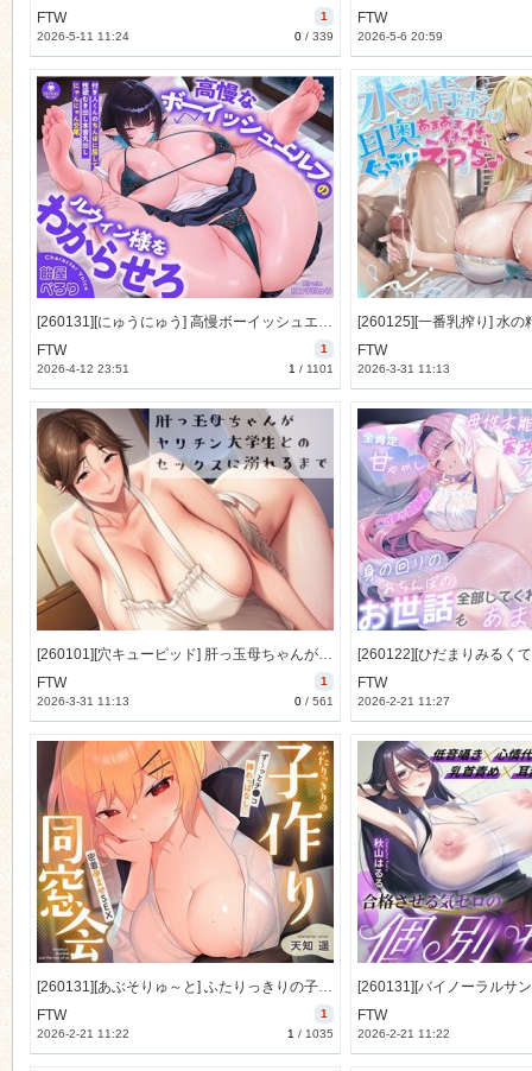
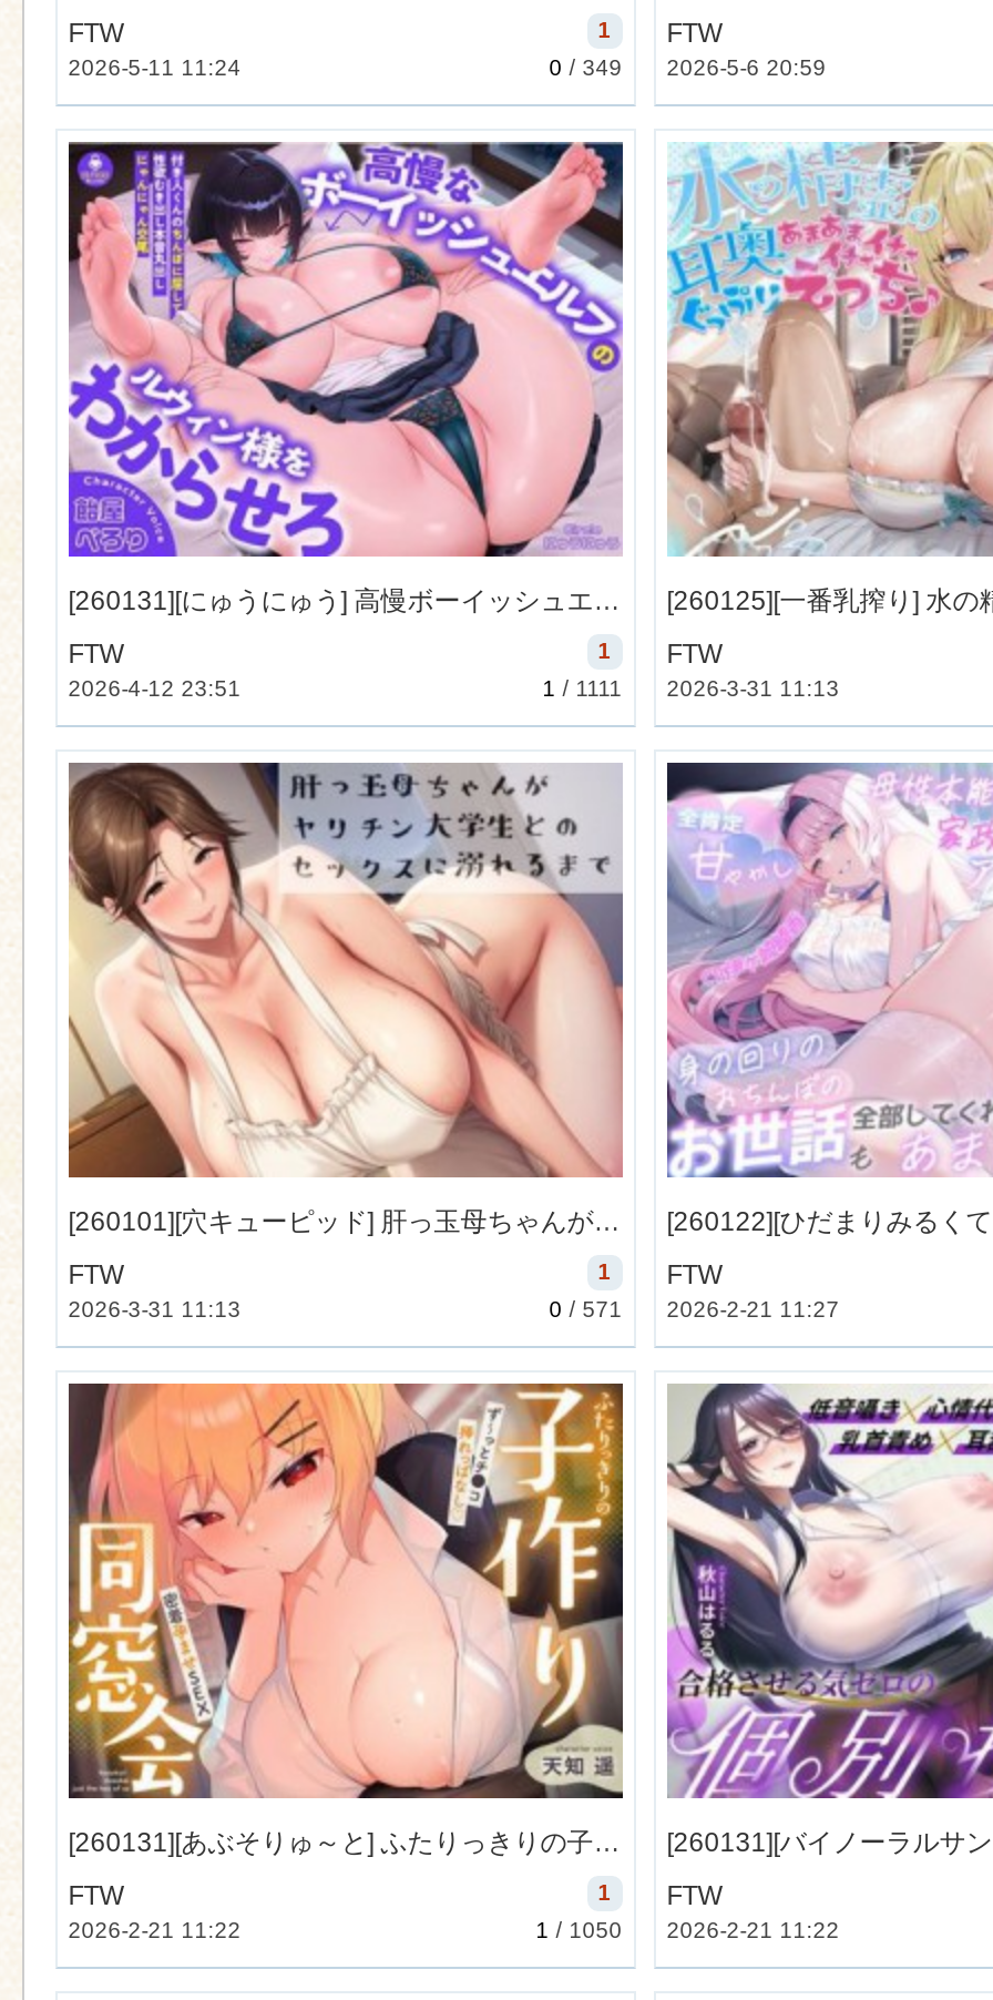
[294,30,443,43] 0 / 339 2026-5-6 20:59 -> [549,55,826,80] 0 / 349 2026-5-6 20:59
[288,362,450,375] 1 / 1101 2026-3-31 11:13 -> [543,676,840,701] 1 / 1111 2026-3-31 11:13
[294,695,450,708] 0 / 561 2026-2-21 11:27 -> [549,1297,840,1322] 0 / 571 2026-2-21 11:27
[287,1027,450,1040] 1 / 1035 2026-2-21 11:22 -> [536,1918,840,1942] 1 / 1050 2026-2-21 11:22

